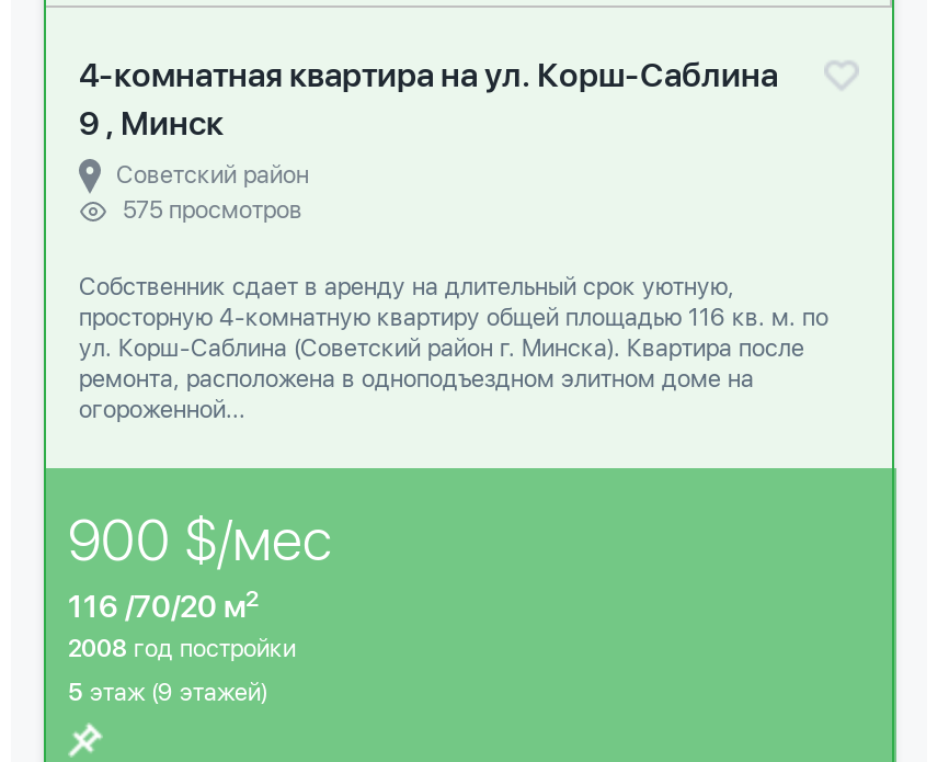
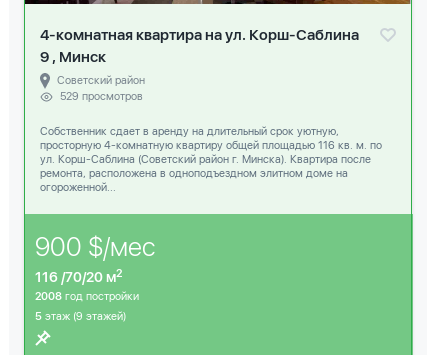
[123,197,302,225] 575 просмотров -> [60,90,143,103] 529 просмотров

